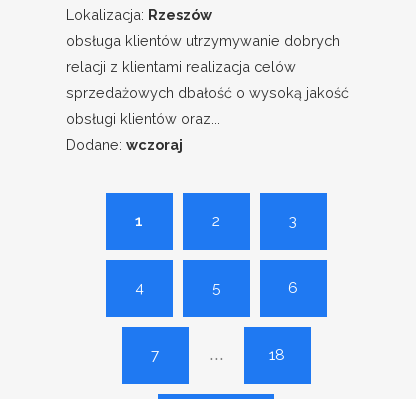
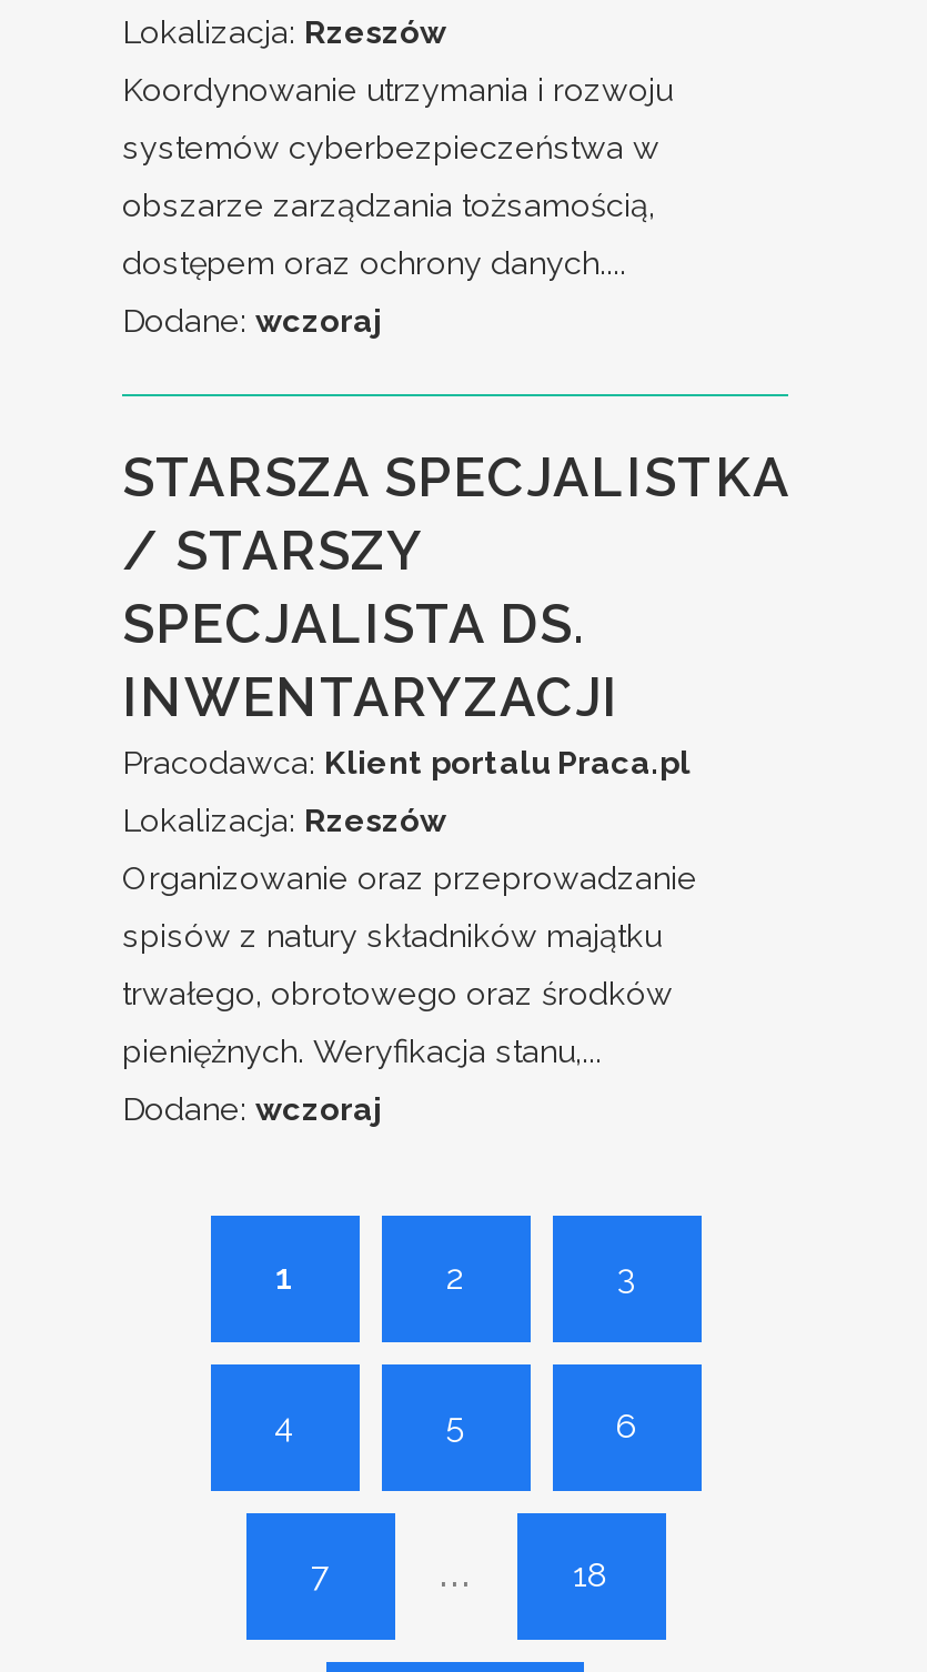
[66,32,349,127] obsługa klientów utrzymywanie dobrych | relacji z klientami realizacja celów | sprzedażowych dbałość o wysoką jakość | obsługi klientów oraz... -> [122,70,788,1069] Koordynowanie utrzymania i rozwoju | systemów cyberbezpieczeństwa w | obszarze zarządzania tożsamością, | dostępem oraz ochrony danych.... | Dodane: wczoraj | STARSZA SPECJALISTKA | / STARSZY | SPECJALISTA DS. | INWENTARYZACJI | Pracodawca: Klient portalu Praca.pl | Lokalizacja: Rzeszów | Organizowanie oraz przeprowadzanie | spisów z natury składników majątku | trwałego, obrotowego oraz środków | pieniężnych. Weryfikacja stanu,...

